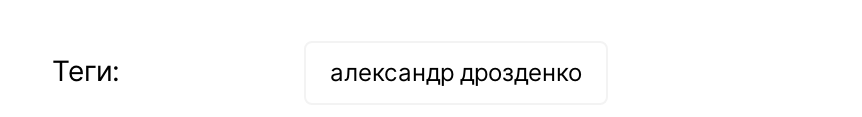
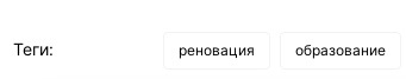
[330,57,582,87] александр дрозденко -> [179,41,386,59] реновация | образование

